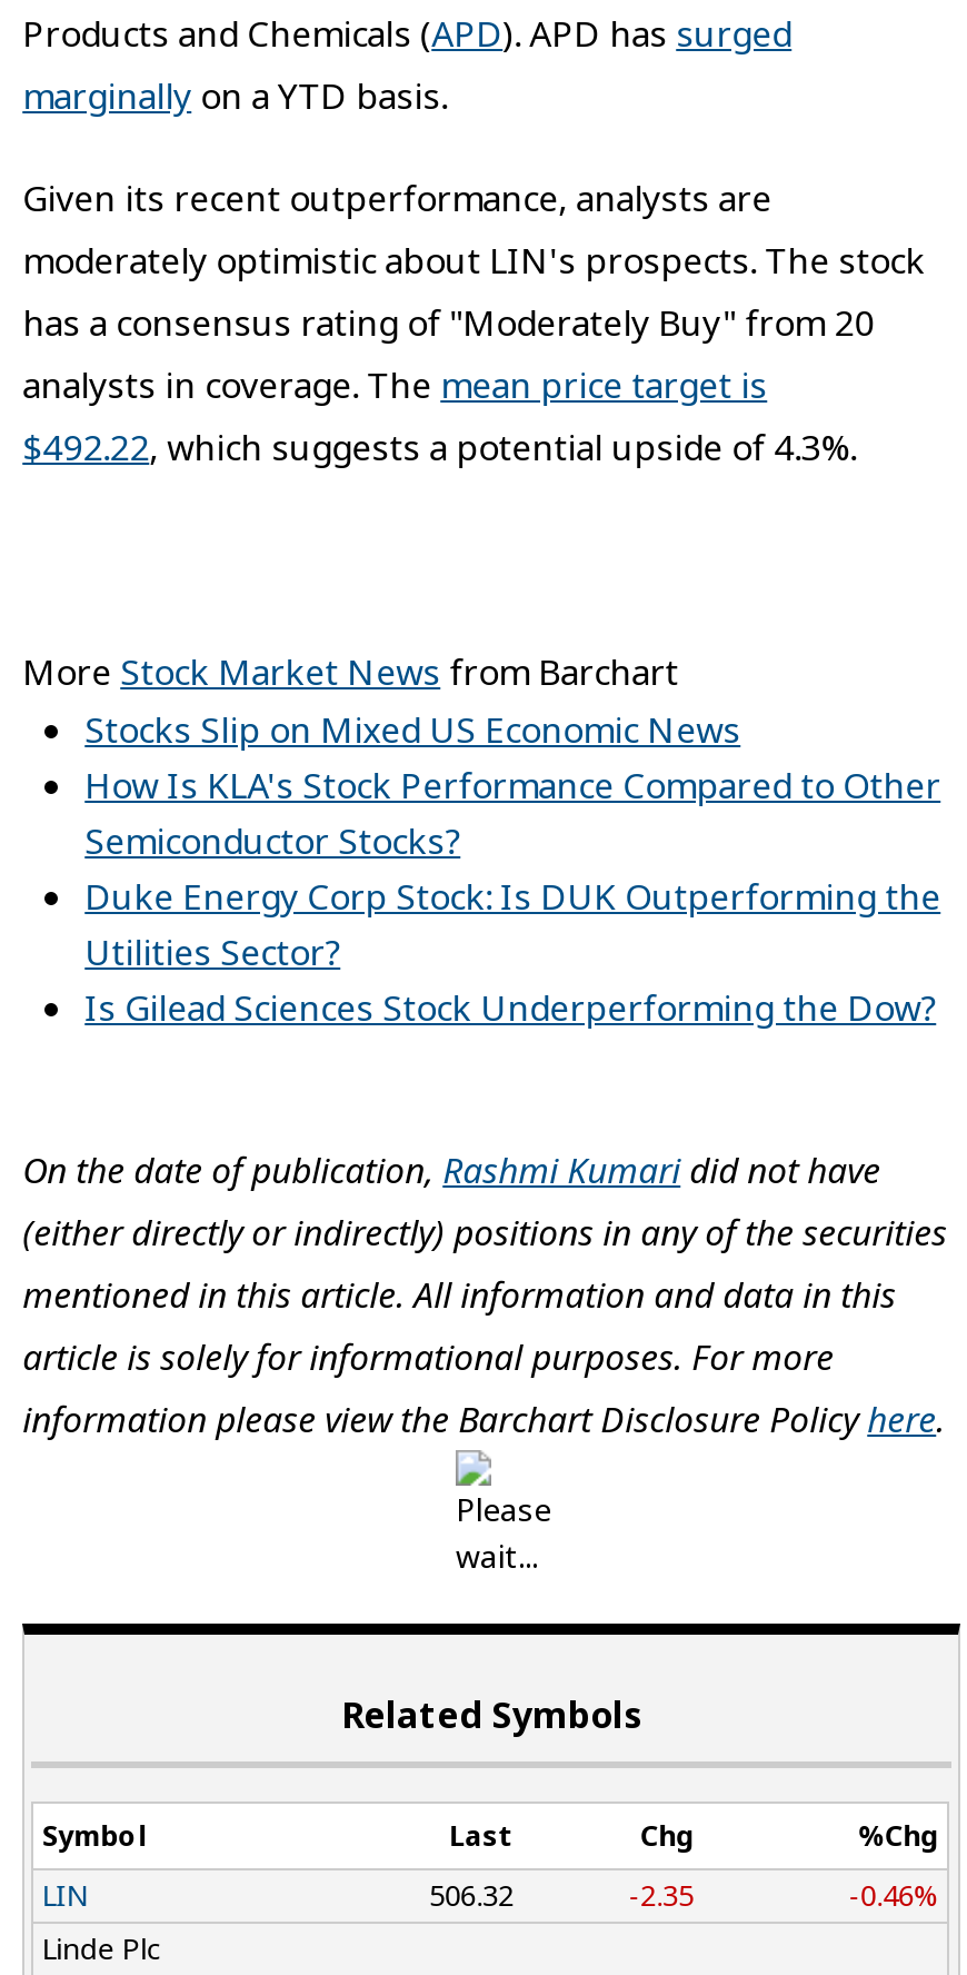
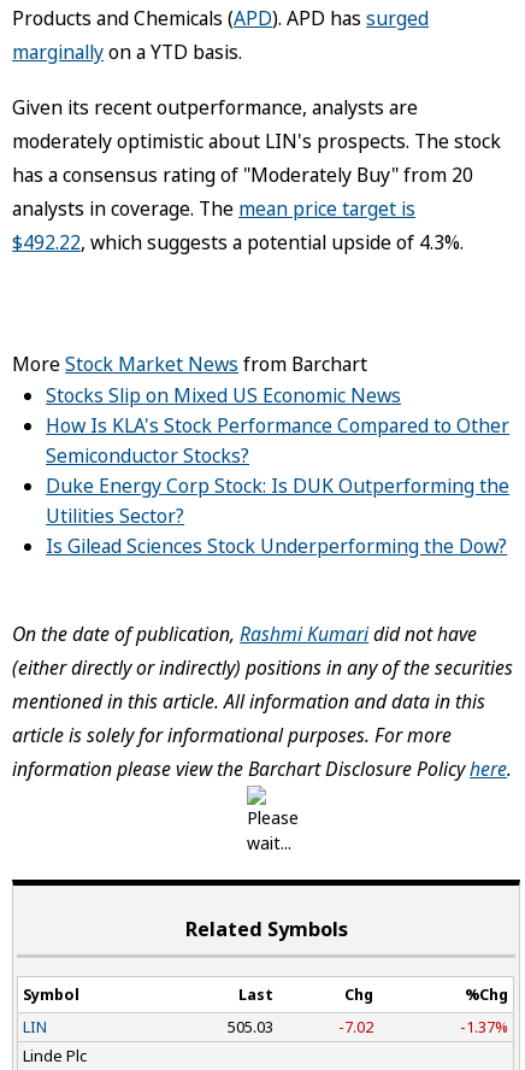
[429,1874,514,1914] 506.32 -> [228,1015,273,1037] 505.03
[629,1874,694,1914] -2.35 -> [338,1015,373,1037] -7.02
[849,1874,938,1914] -0.46% -> [460,1015,508,1037] -1.37%

